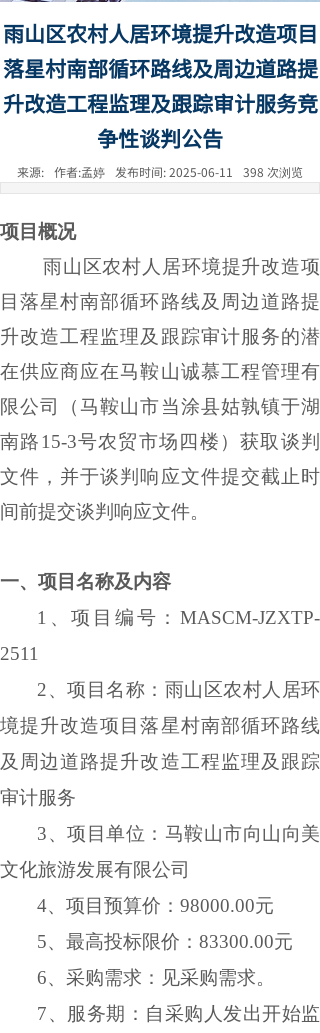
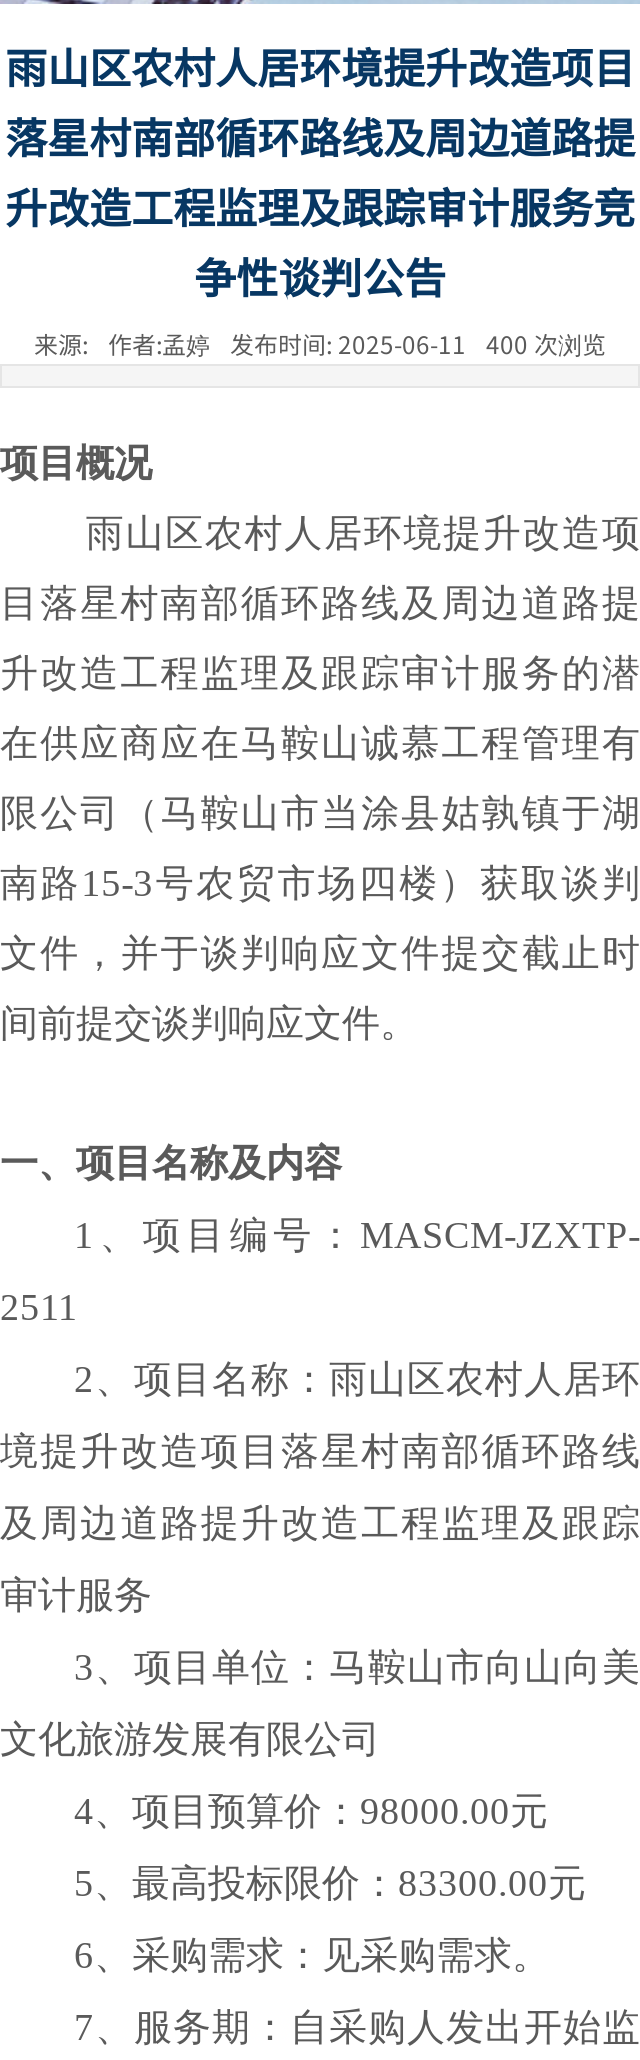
[17,163,303,180] 来源: 作者:孟婷 发布时间: 2025-06-11 398次浏览 -> [34,326,606,360] 来源: 作者:孟婷 发布时间: 2025-06-11 400次浏览

